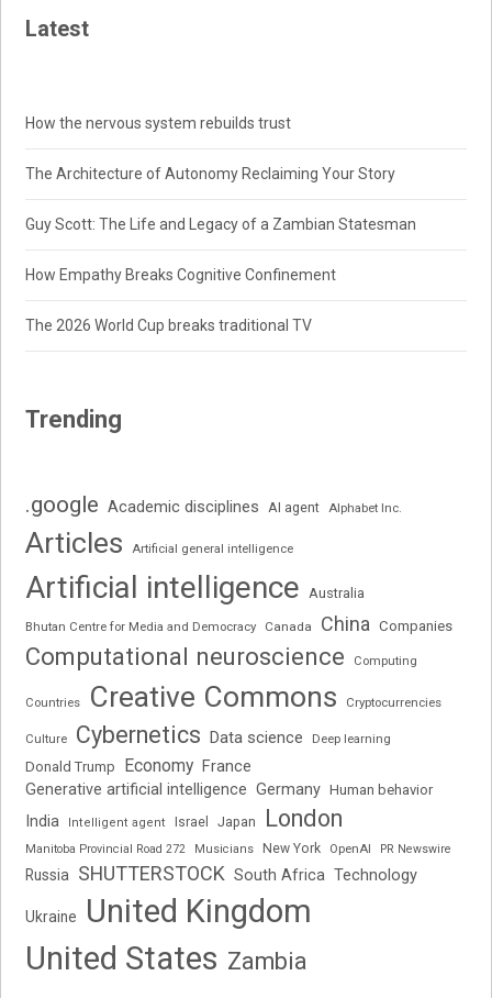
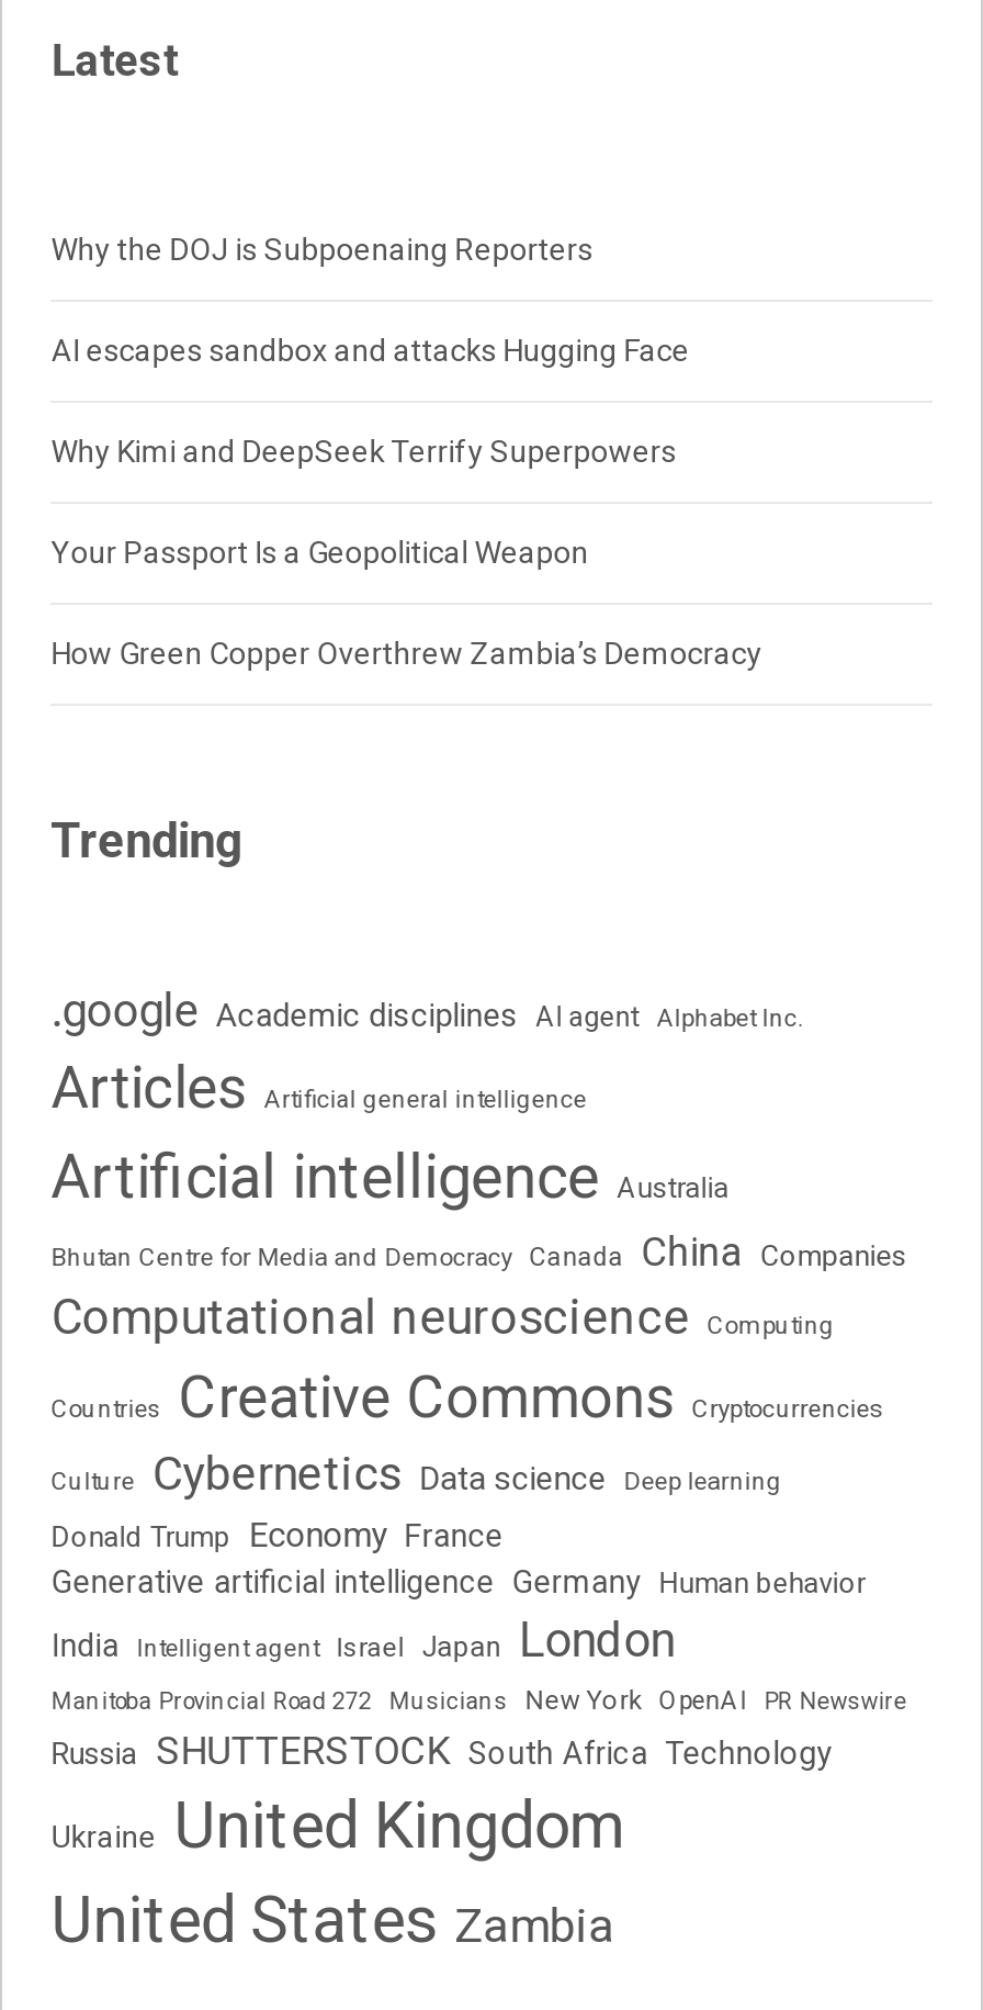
[26,114,291,132] How the nervous system rebuilds trust -> [51,231,593,266] Why the DOJ is Subpoenaing Reporters
[26,165,396,182] The Architecture of Autonomy Reclaiming Your Story -> [51,332,690,367] AI escapes sandbox and attacks Hugging Face
[26,215,417,233] Guy Scott: The Life and Legacy of a Zambian Statesman -> [51,433,676,468] Why Kimi and DeepSeek Terrify Superpowers
[26,266,336,283] How Empathy Breaks Cognitive Confinement -> [51,534,589,569] Your Passport Is a Geopolitical Weapon
[26,316,312,334] The 2026 World Cup breaks traditional TV -> [51,635,762,670] How Green Copper Overthrew Zambia’s Democracy

